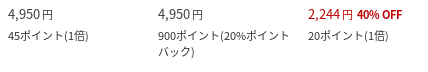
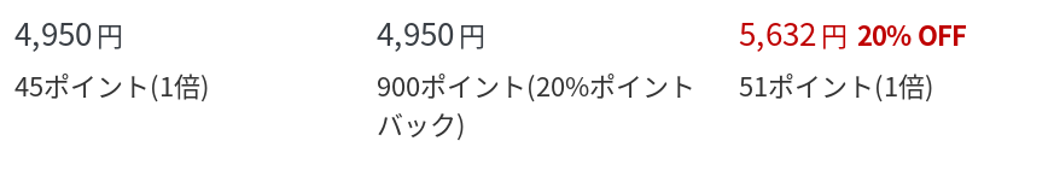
[308,4,402,44] 2,244 円 40% OFF | 20ポイント(1倍) -> [739,9,966,106] 5,632 円 20% OFF | 51ポイント(1倍)

